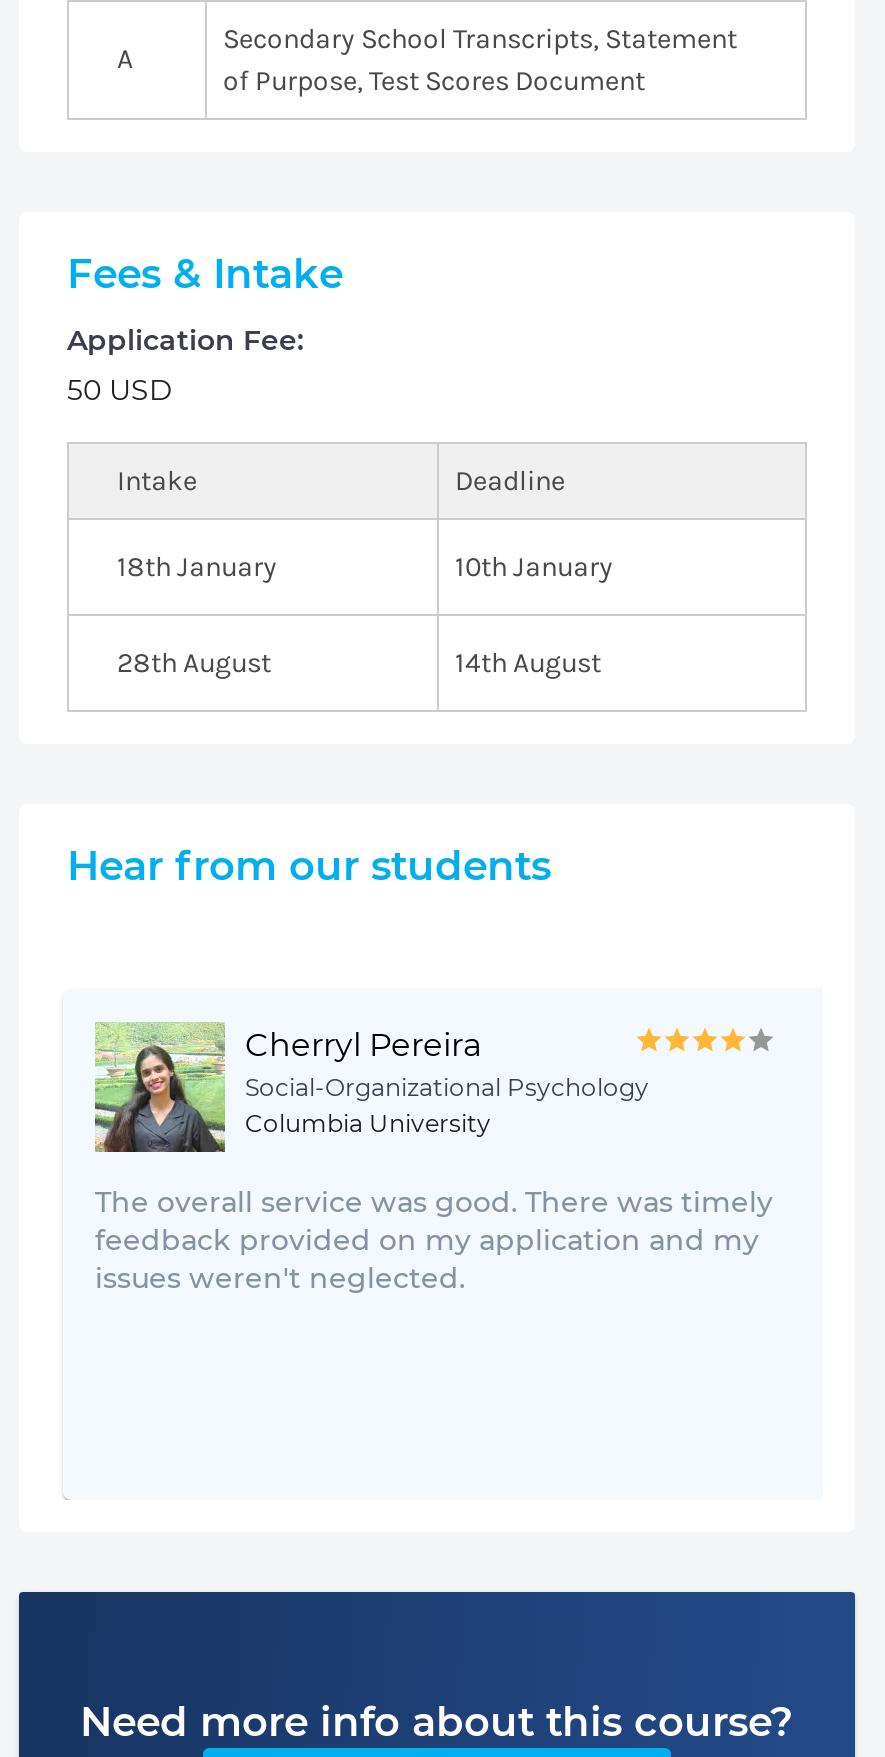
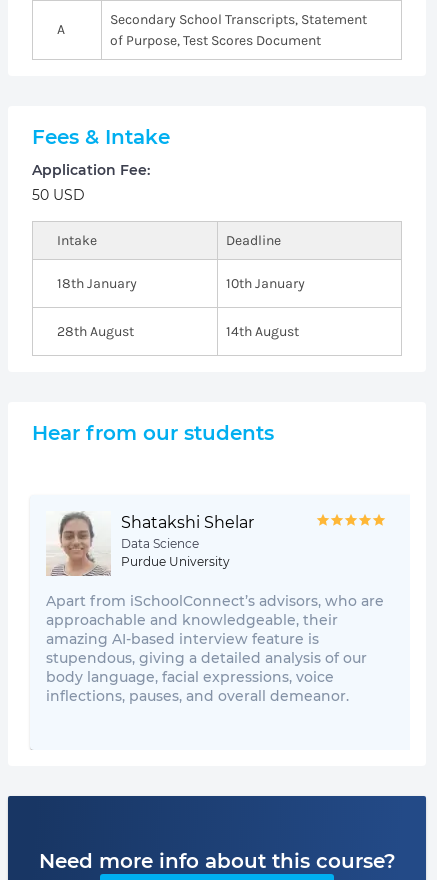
[93,1022,649,1154] [image] | Cherryl Pereira | Social-Organizational Psychology | Columbia University -> [46,512,254,576] [image] | Shatakshi Shelar | Data Science | Purdue University
[95,1184,773,1296] The overall service was good. There was timely | feedback provided on my application and my | issues weren't neglected. -> [46,592,384,705] Apart from iSchoolConnect’s advisors, who are | approachable and knowledgeable, their | amazing AI-based interview feature is | stupendous, giving a detailed analysis of our | body language, facial expressions, voice | inflections, pauses, and overall demeanor.

